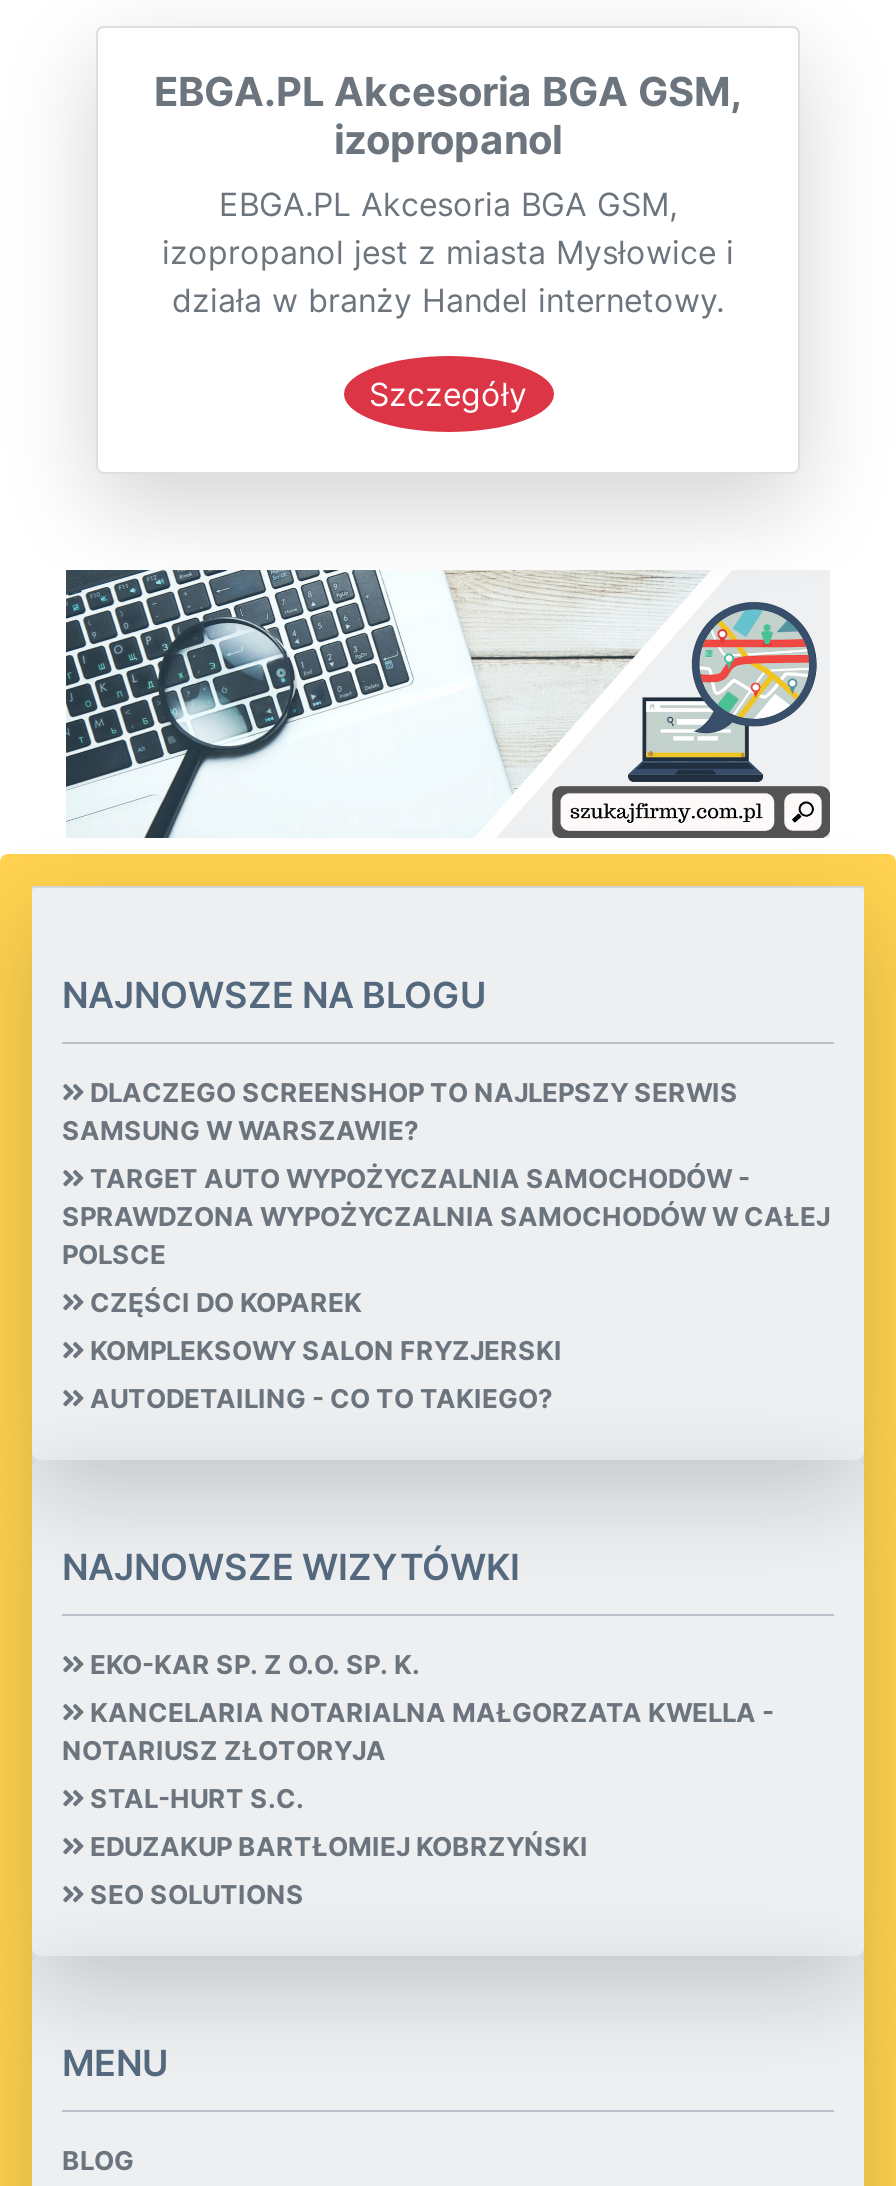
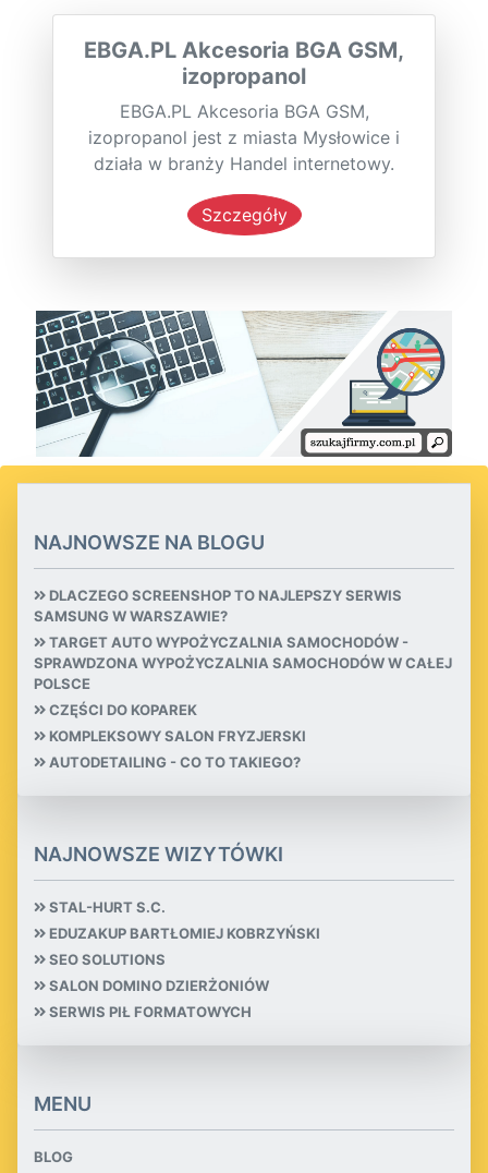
[62,1649,774,1767] EKO-KAR SP. Z O.O. SP. K. | KANCELARIA NOTARIALNA MAŁGORZATA KWELLA - | NOTARIUSZ ZŁOTORYJA -> none
moved [84,1783,588,1911] -> [46,899,320,968]: STAL-HURT S.C. | EDUZAKUP BARTŁOMIEJ KOBRZYŃSKI | SEO SOLUTIONS
none -> [46,977,269,1021] SALON DOMINO DZIERŻONIÓW | SERWIS PIŁ FORMATOWYCH

